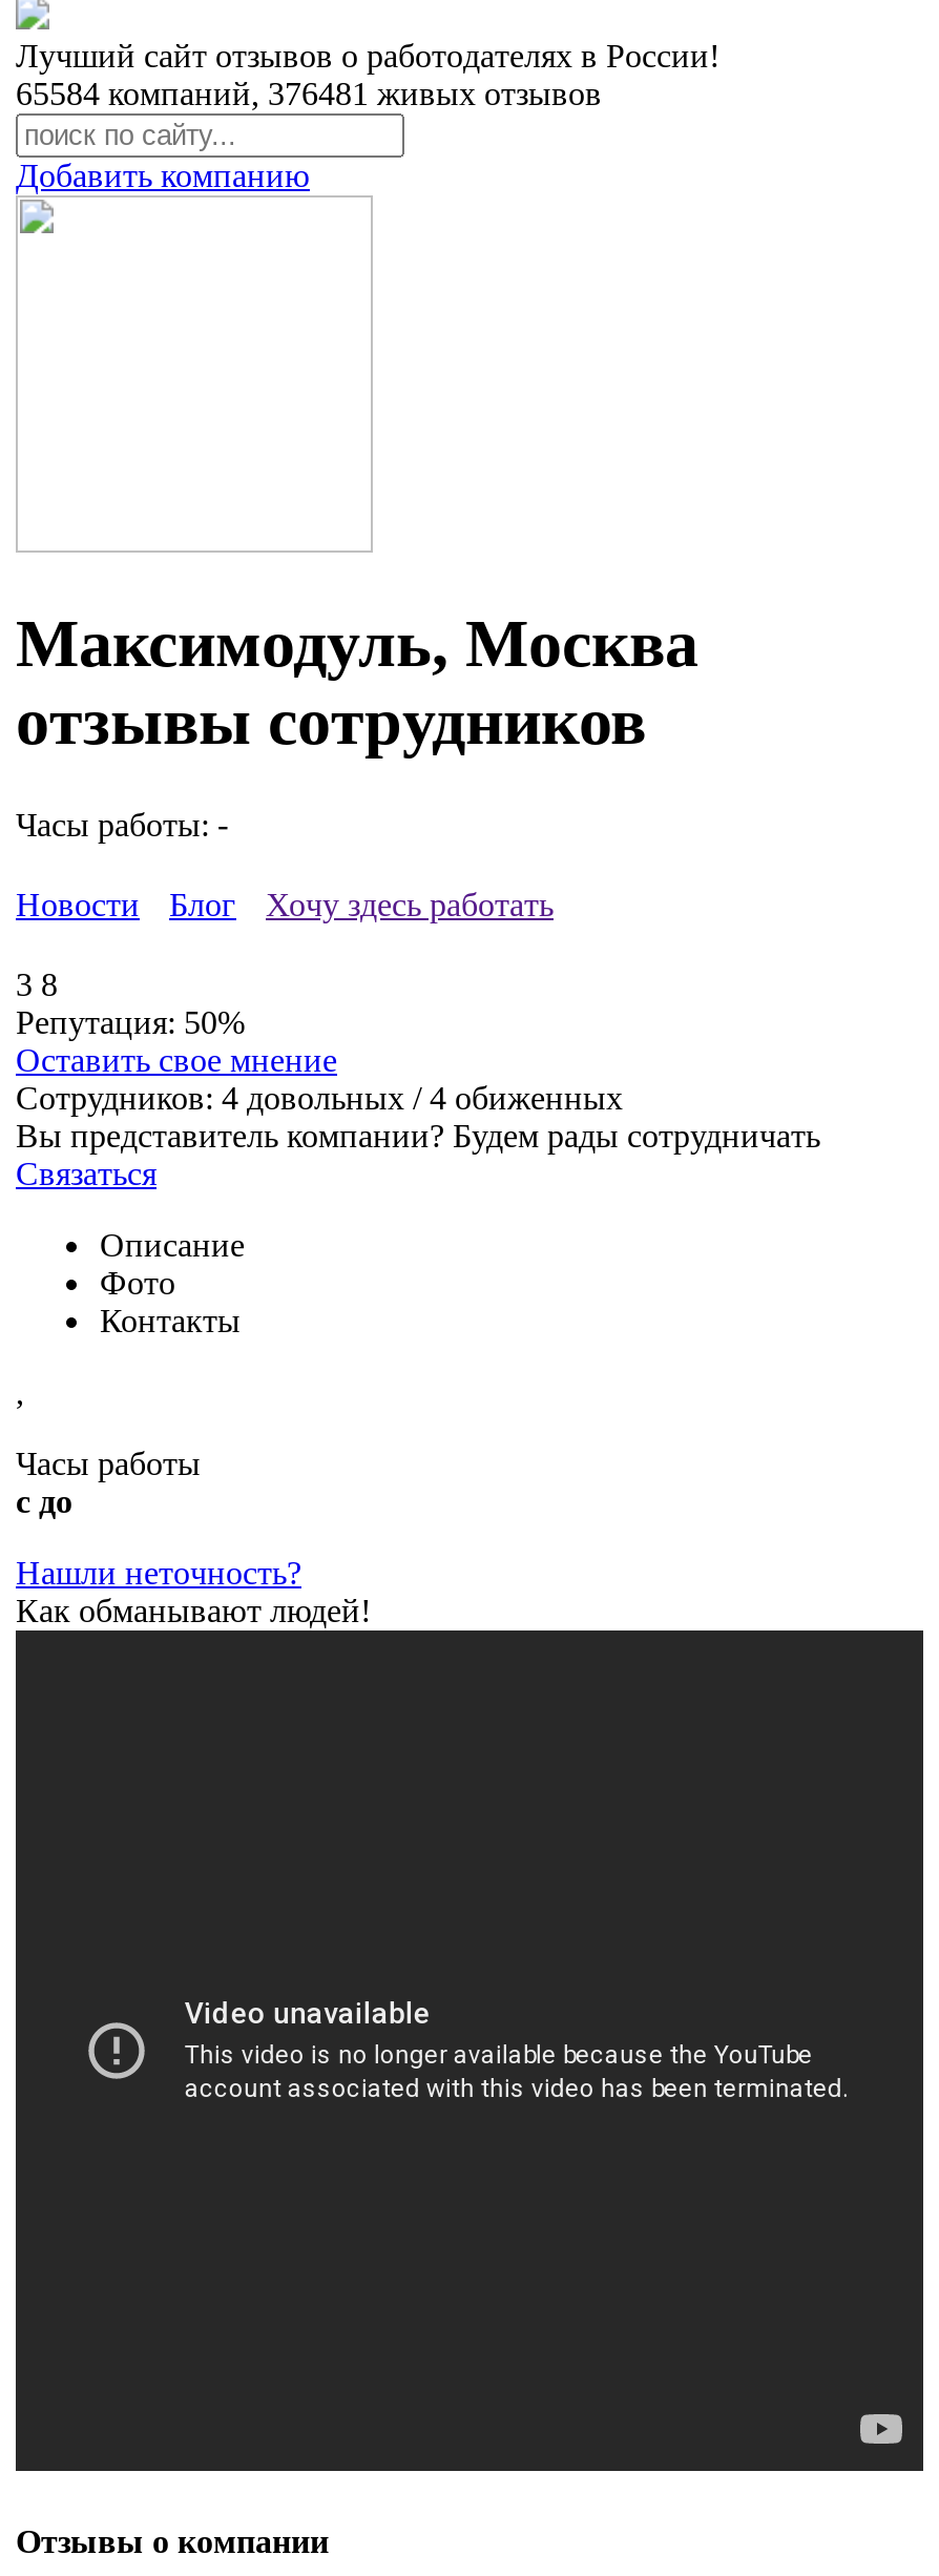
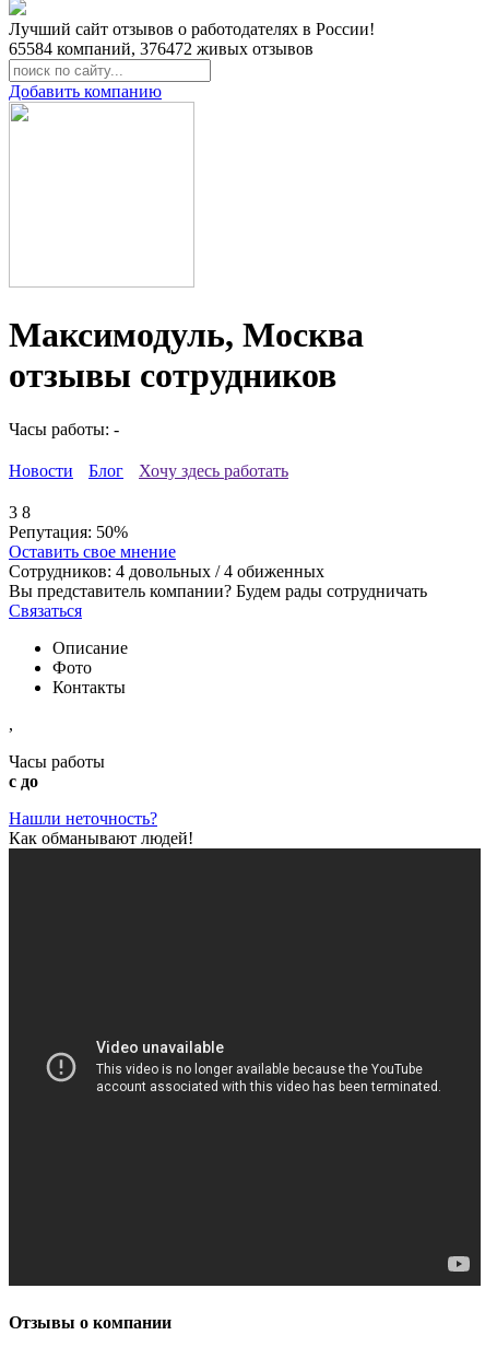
[16,76,602,111] 65584 компаний, 376481живых отзывов -> [9,39,314,58] 65584 компаний, 376472живых отзывов

